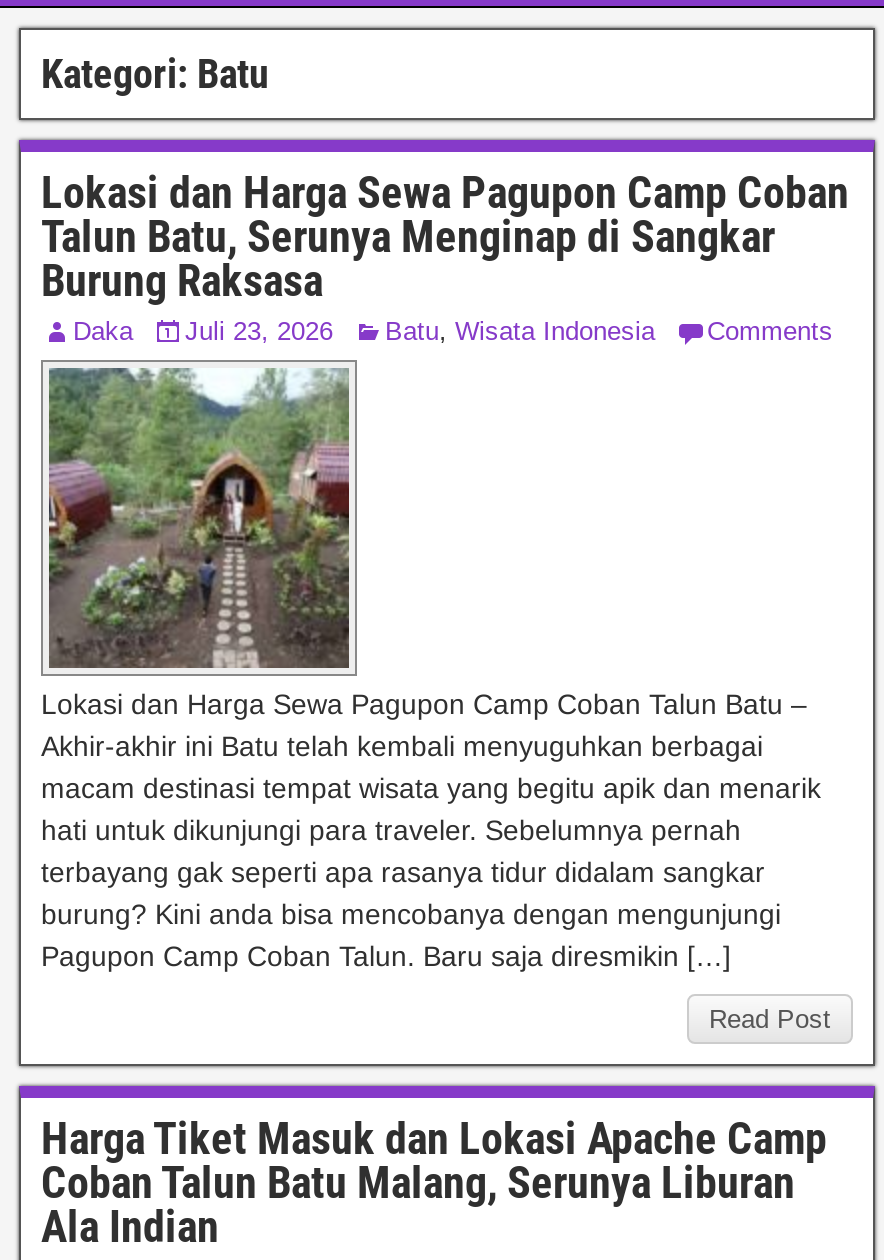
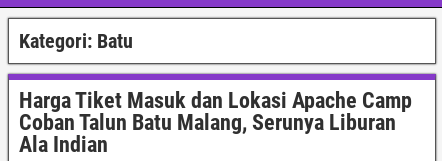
[41,168,849,346] Lokasi dan Harga Sewa Pagupon Camp Coban | Talun Batu, Serunya Menginap di Sangkar | Burung Raksasa | Daka | Juli 23, 2026 | Batu, Wisata Indonesia | Comments -> none
[39,358,831,1034] [image] | Lokasi dan Harga Sewa Pagupon Camp Coban Talun Batu – | Akhir-akhir ini Batu telah kembali menyuguhkan berbagai | macam destinasi tempat wisata yang begitu apik dan menarik | hati untuk dikunjungi para traveler. Sebelumnya pernah | terbayang gak seperti apa rasanya tidur didalam sangkar | burung? Kini anda bisa mencobanya dengan mengunjungi | Pagupon Camp Coban Talun. Baru saja diresmikin […] | Read Post -> none

